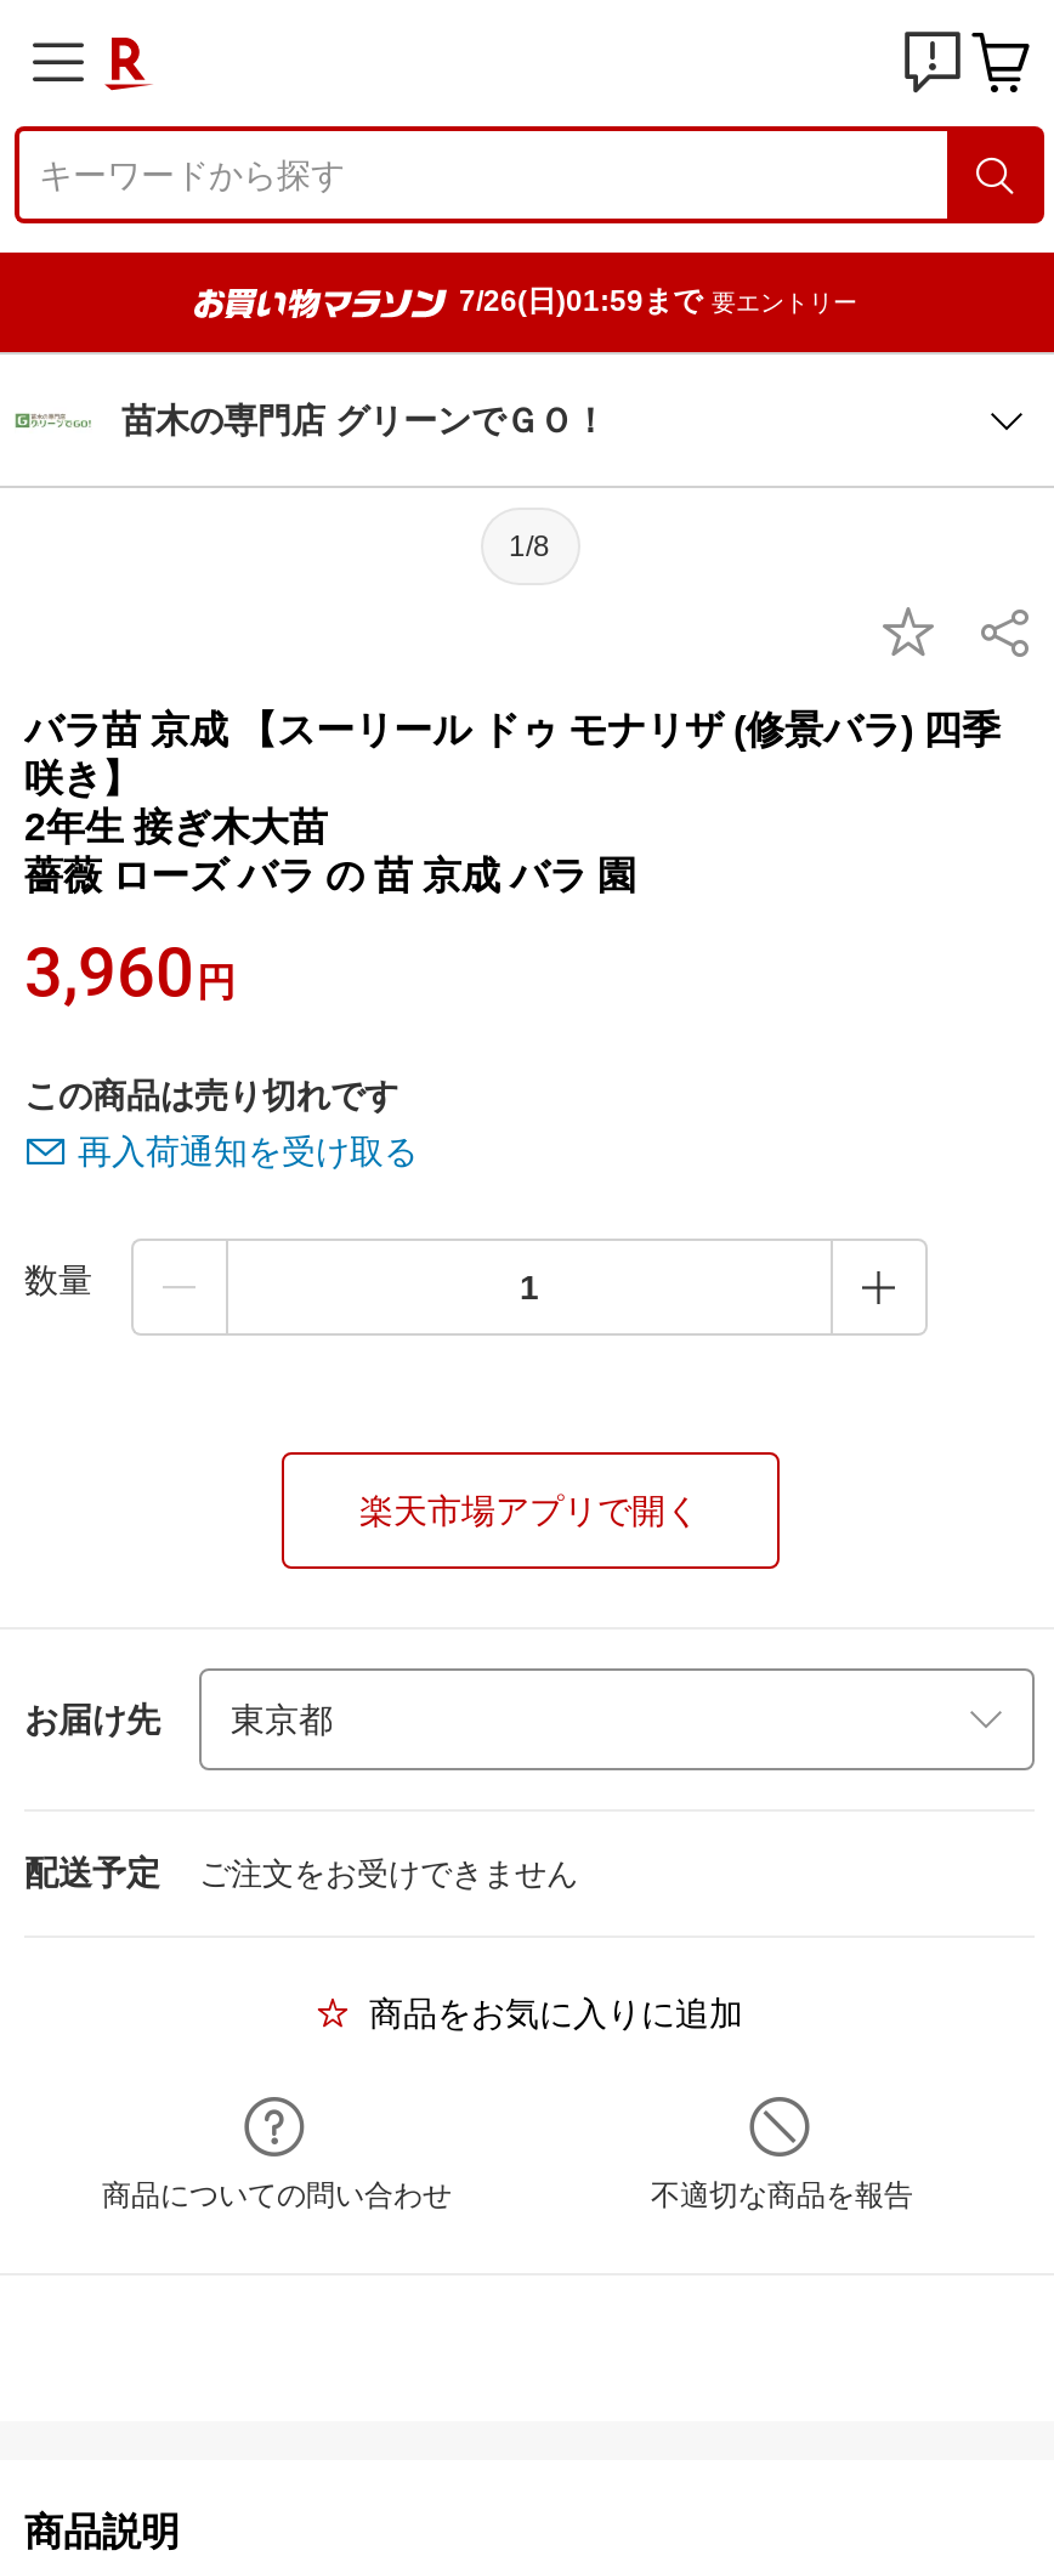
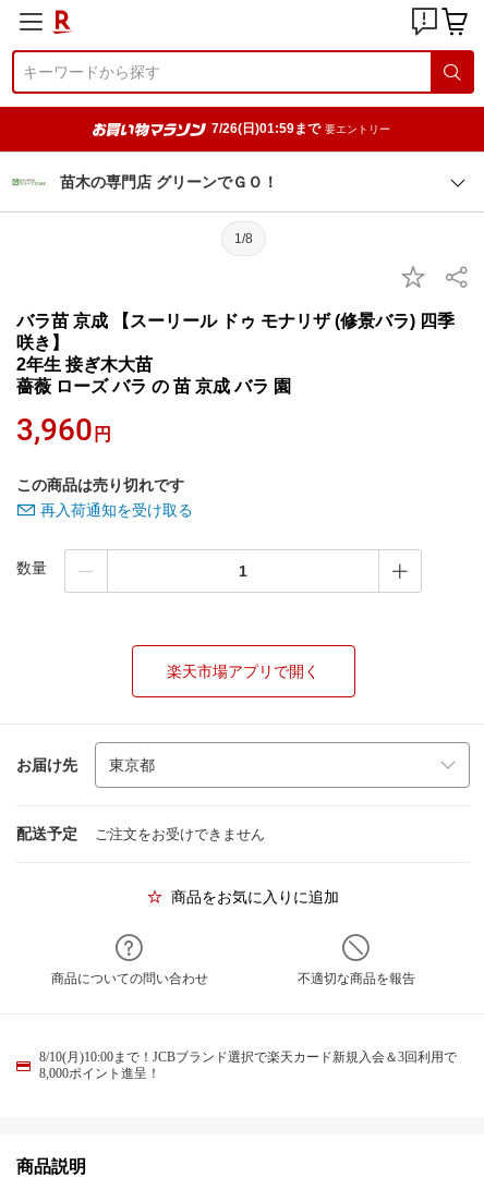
none -> [39,1049,457,1081] 8/10(月)10:00まで！JCBブランド選択で楽天カード新規入会＆3回利用で | 8,000ポイント進呈！

